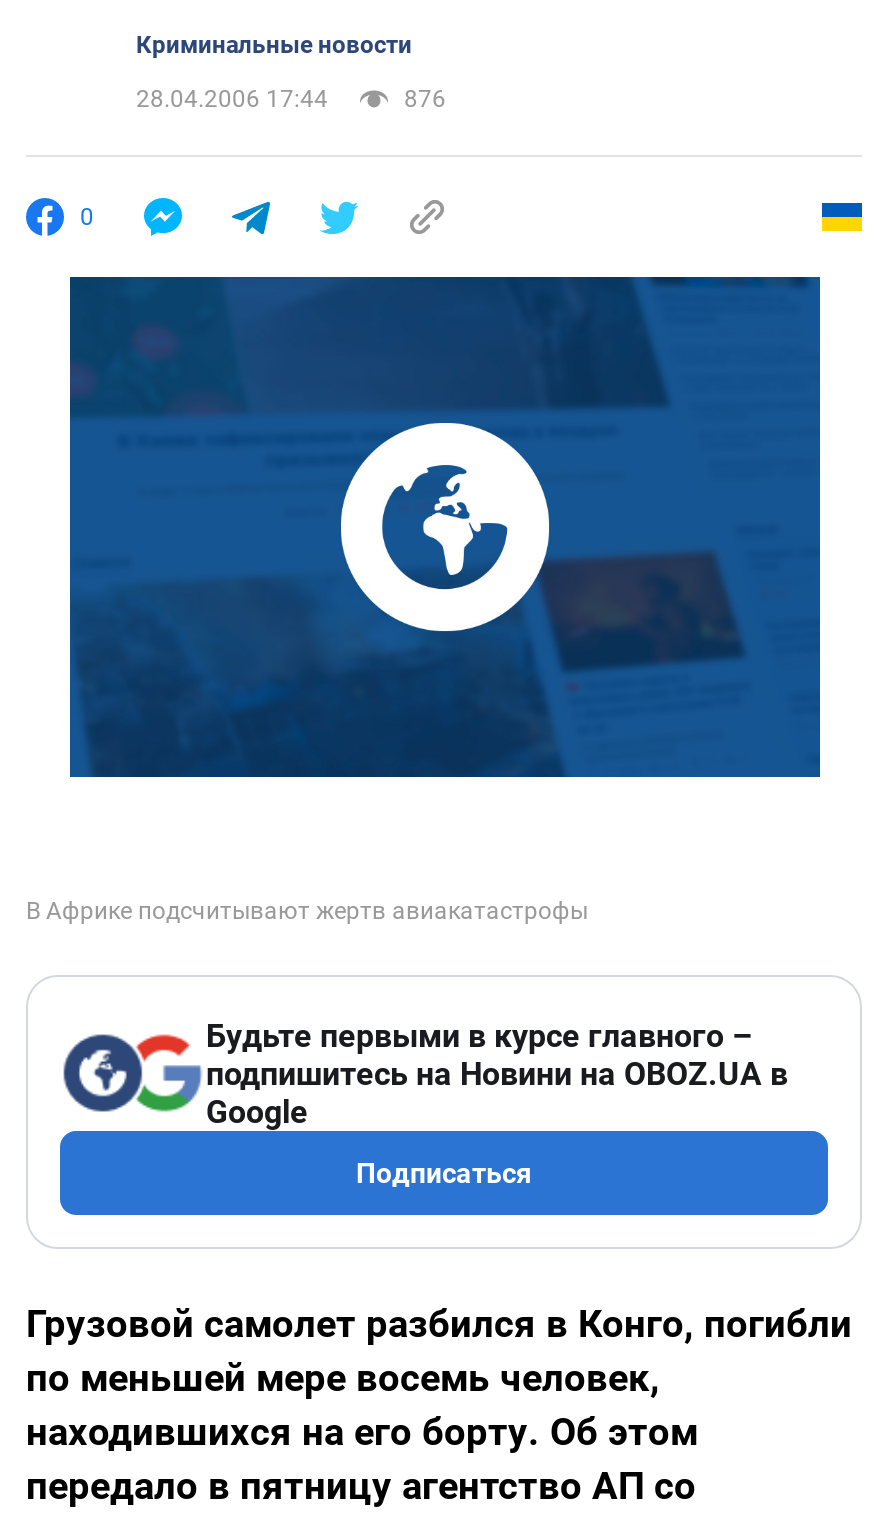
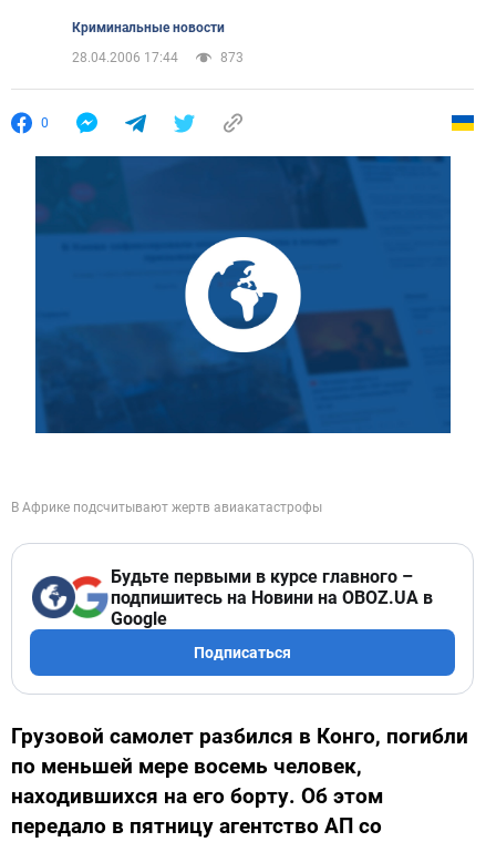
[404,85,446,113] 876 -> [220,50,244,65] 873

